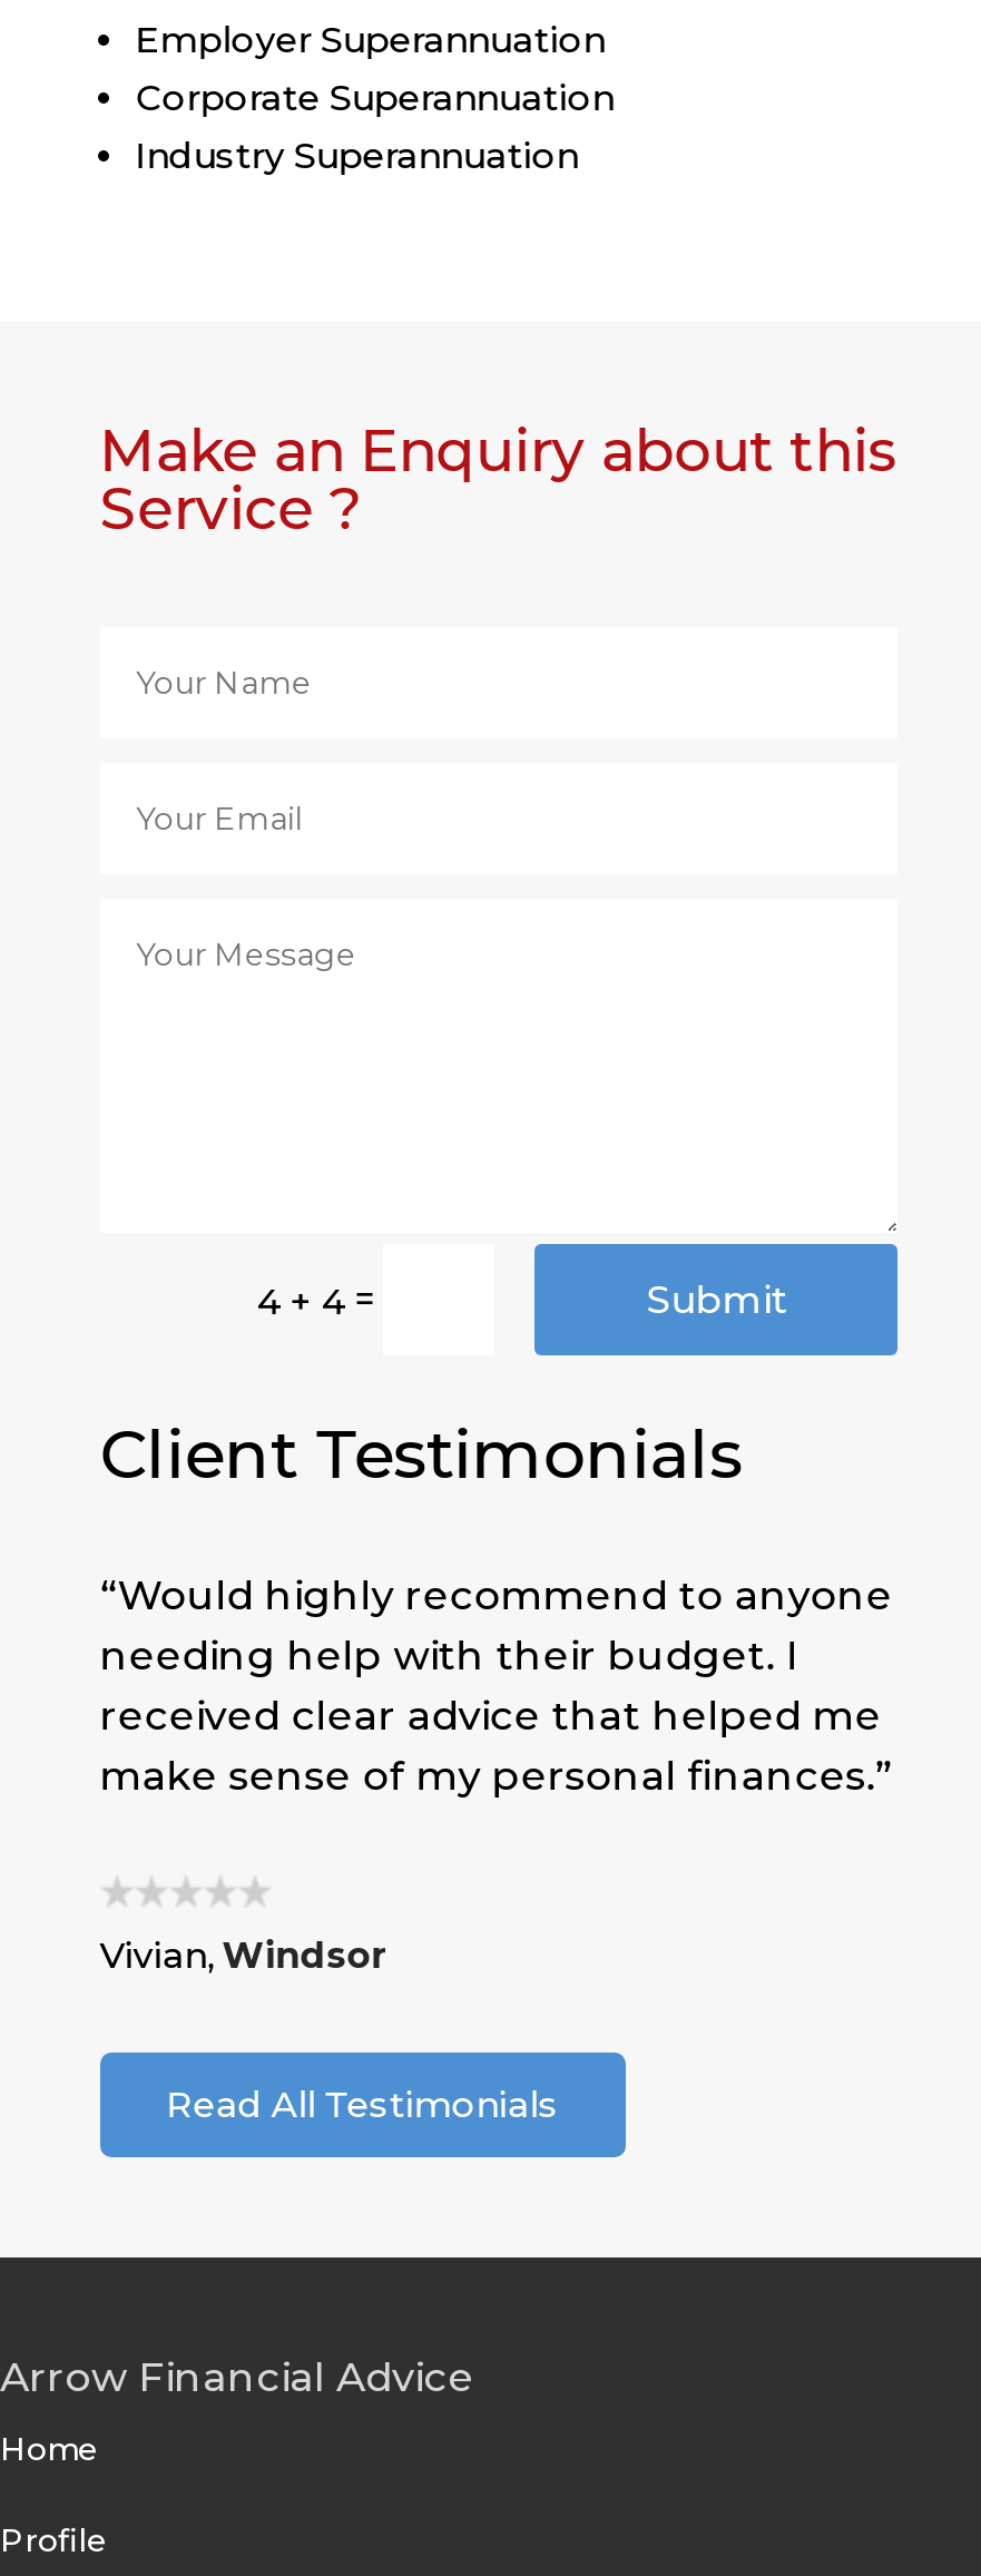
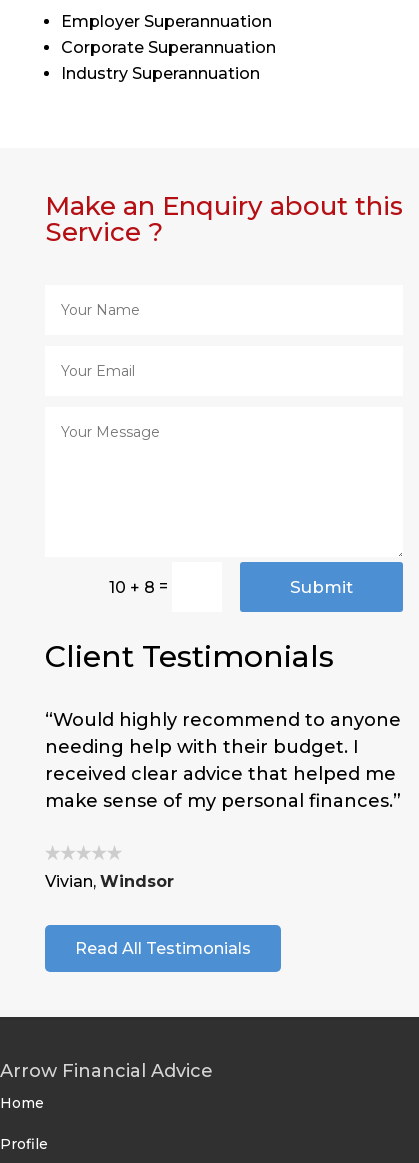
[257,1278,383,1323] 4 + 4 = -> [109,577,172,597] 10 + 8 =

